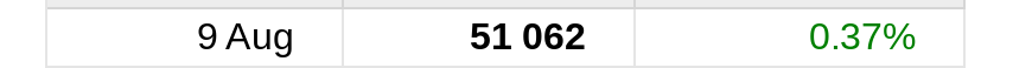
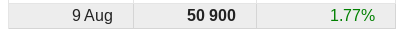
[470,15,586,55] 51 062 -> [187,6,236,23] 50 900
[809,15,916,55] 0.37% -> [330,6,375,23] 1.77%

